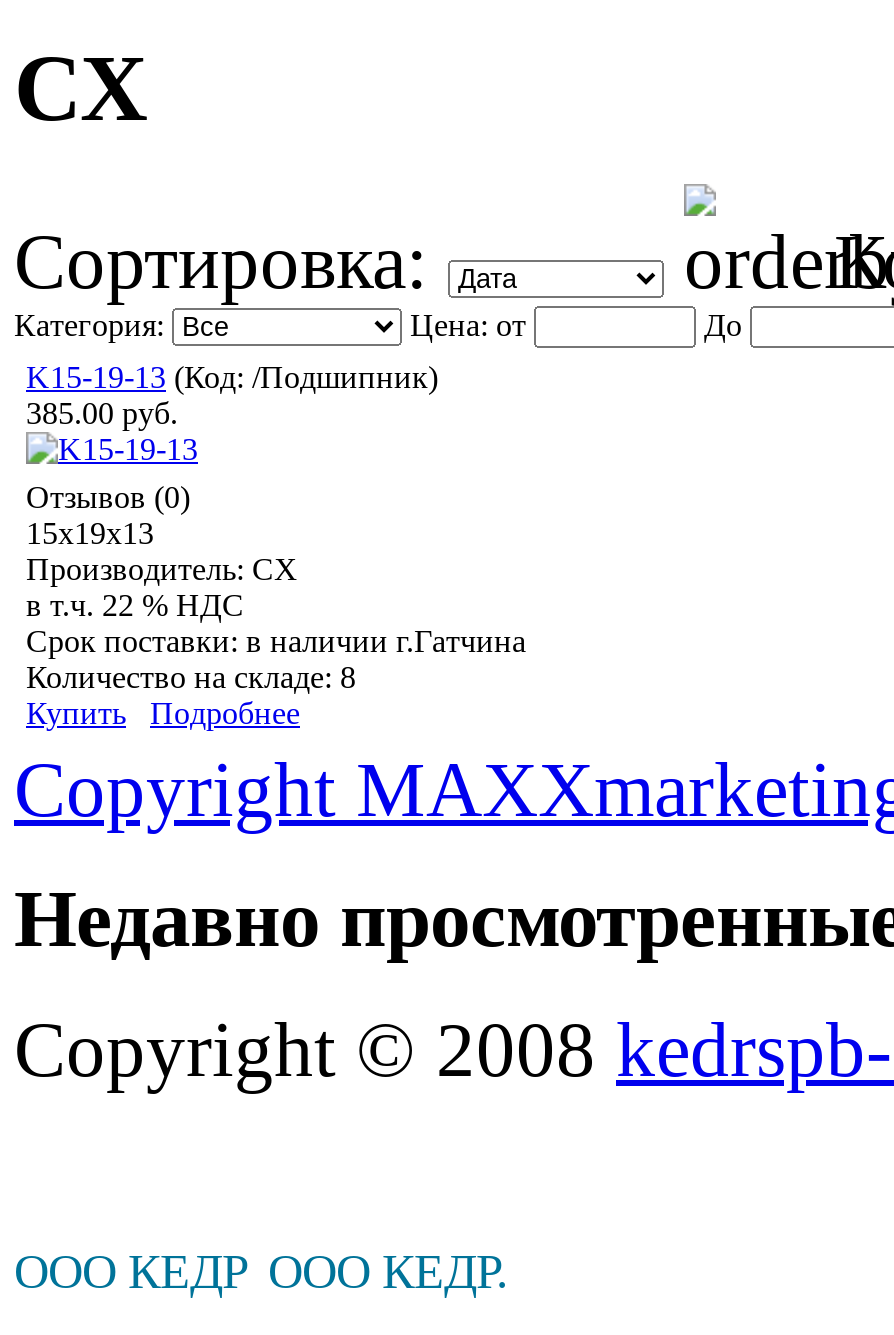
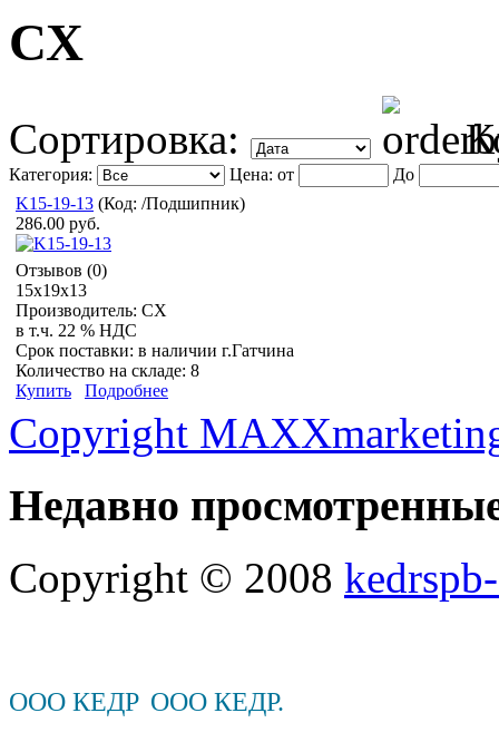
[26,396,178,430] 385.00 руб. -> [16,214,100,233] 286.00 руб.

